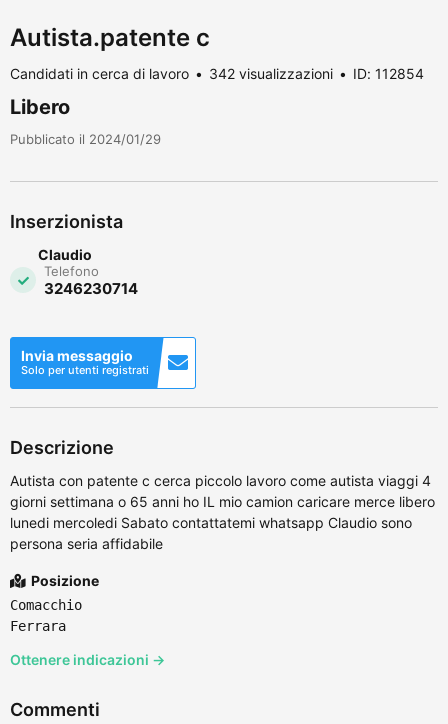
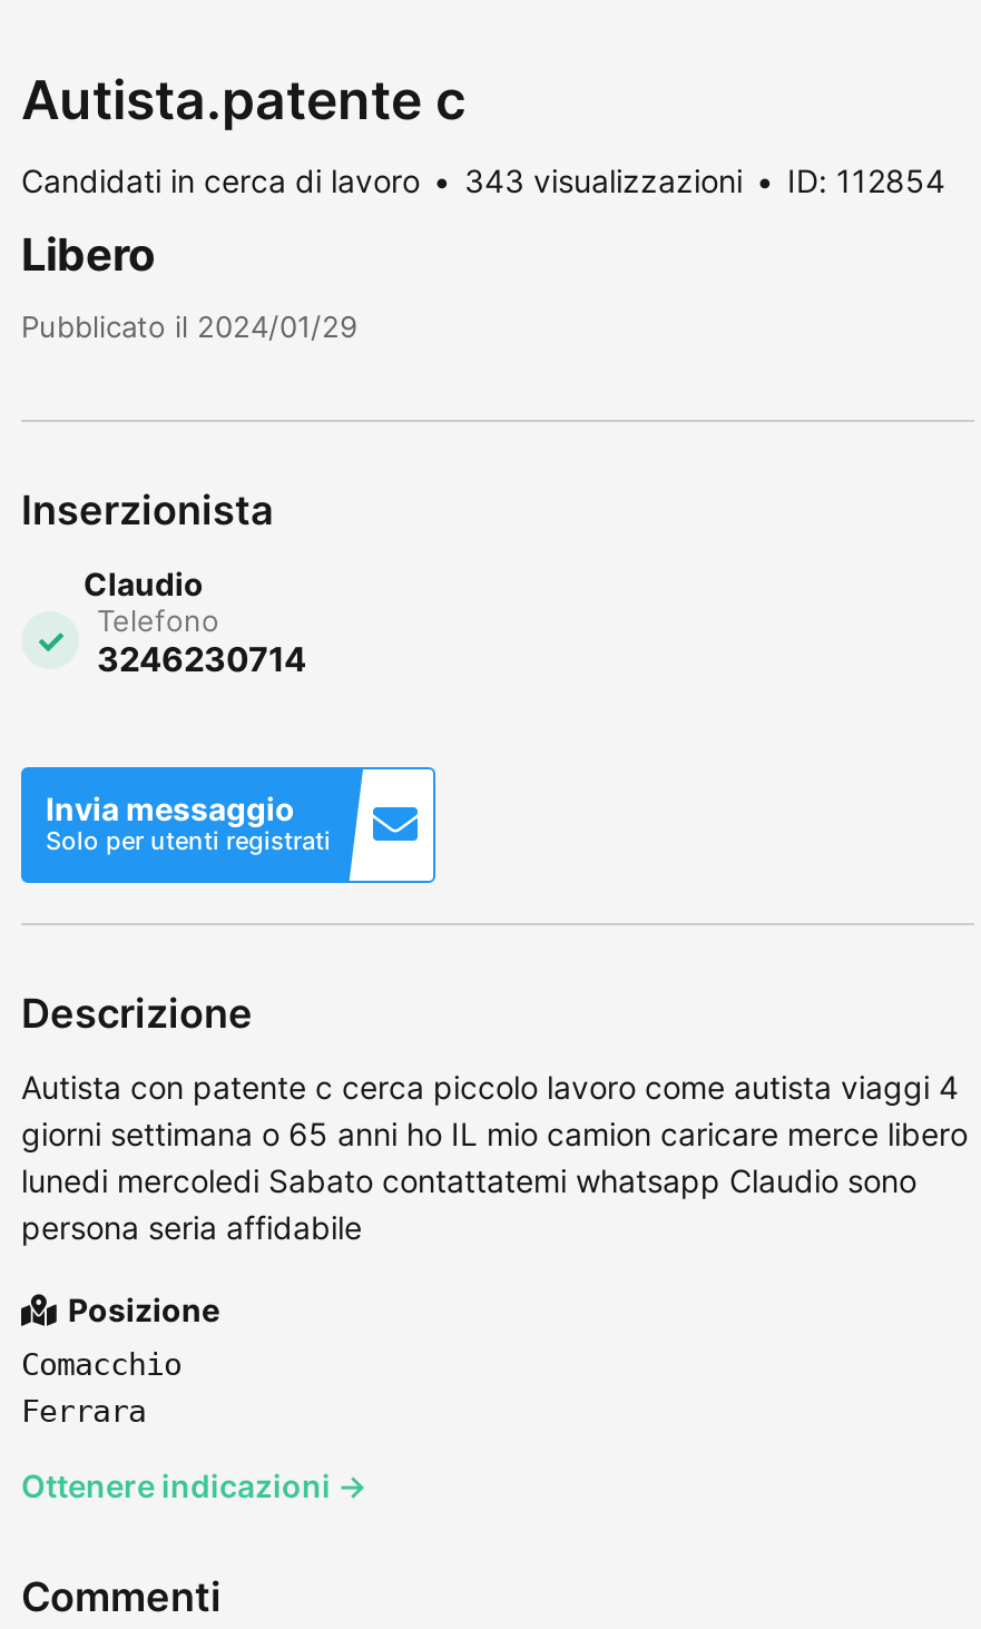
[209,65,333,82] 342 visualizzazioni -> [464,161,743,198] 343 visualizzazioni

